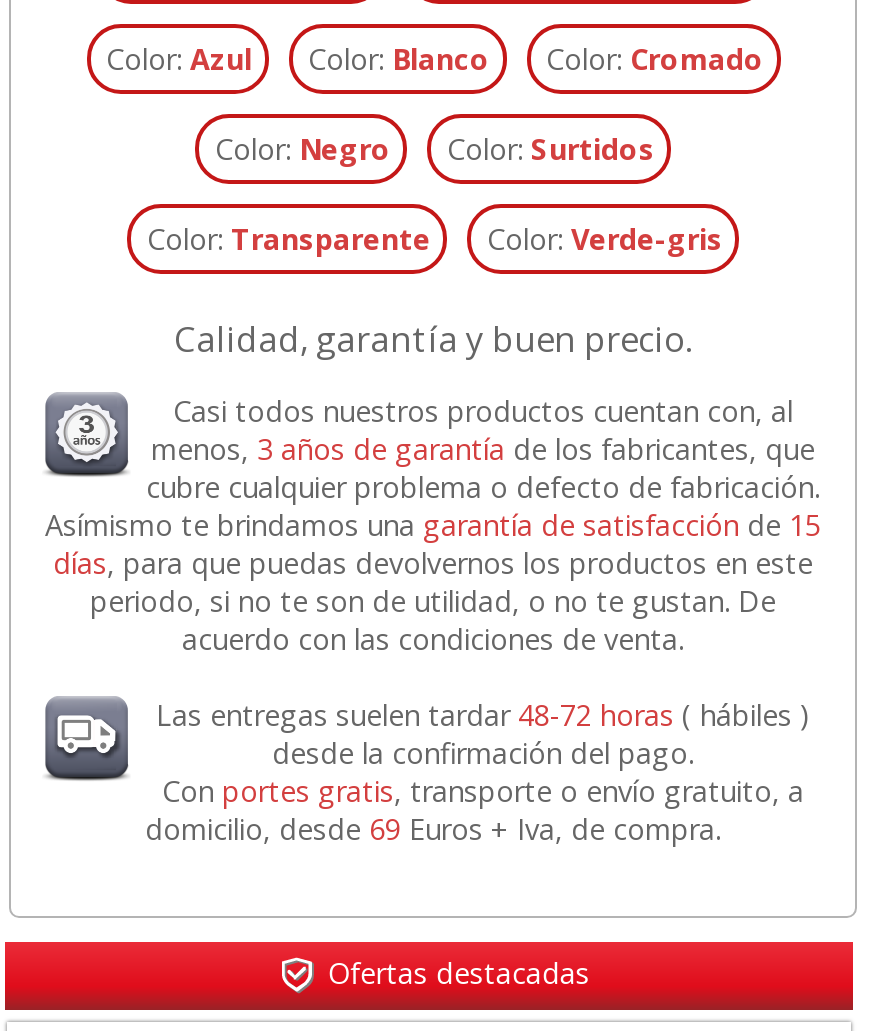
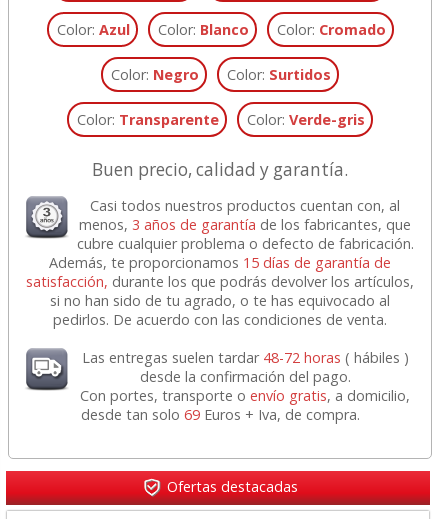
[174,316,692,362] Calidad, garantía y buen precio. -> [92,158,348,181] Buen precio, calidad y garantía.
[45,506,821,658] Asímismo te brindamos una garantía de satisfacción de 15 | días, para que puedas devolvernos los productos en este | periodo, si no te son de utilidad, o no te gustan. De | acuerdo con las condiciones de venta. -> [26,253,414,329] Además, te proporcionamos 15 días de garantía de | satisfacción, durante los que podrás devolver los artículos, | si no han sido de tu agrado, o te has equivocado al | pedirlos. De acuerdo con las condiciones de venta.
[145,772,804,848] Con portes gratis, transporte o envío gratuito, a | domicilio, desde 69 Euros + Iva, de compra. -> [80,386,410,424] Con portes, transporte o envío gratis, a domicilio, | desde tan solo 69 Euros + Iva, de compra.

